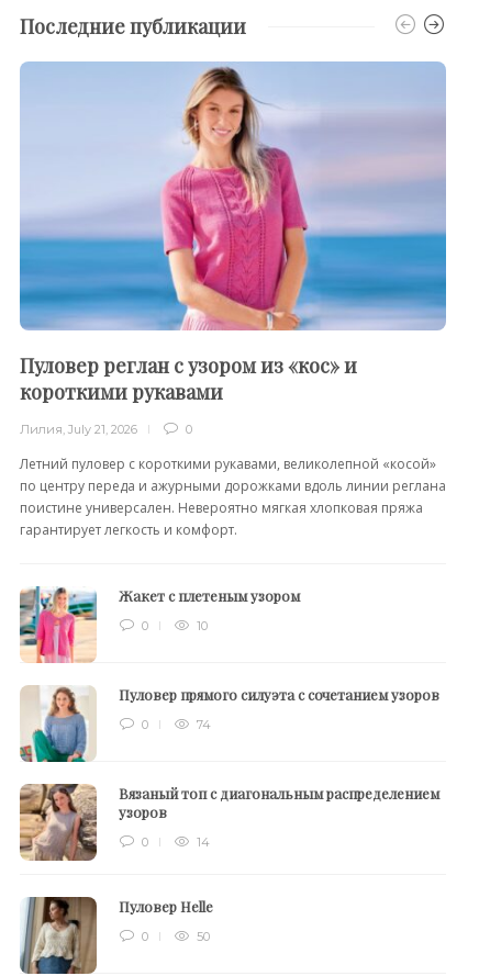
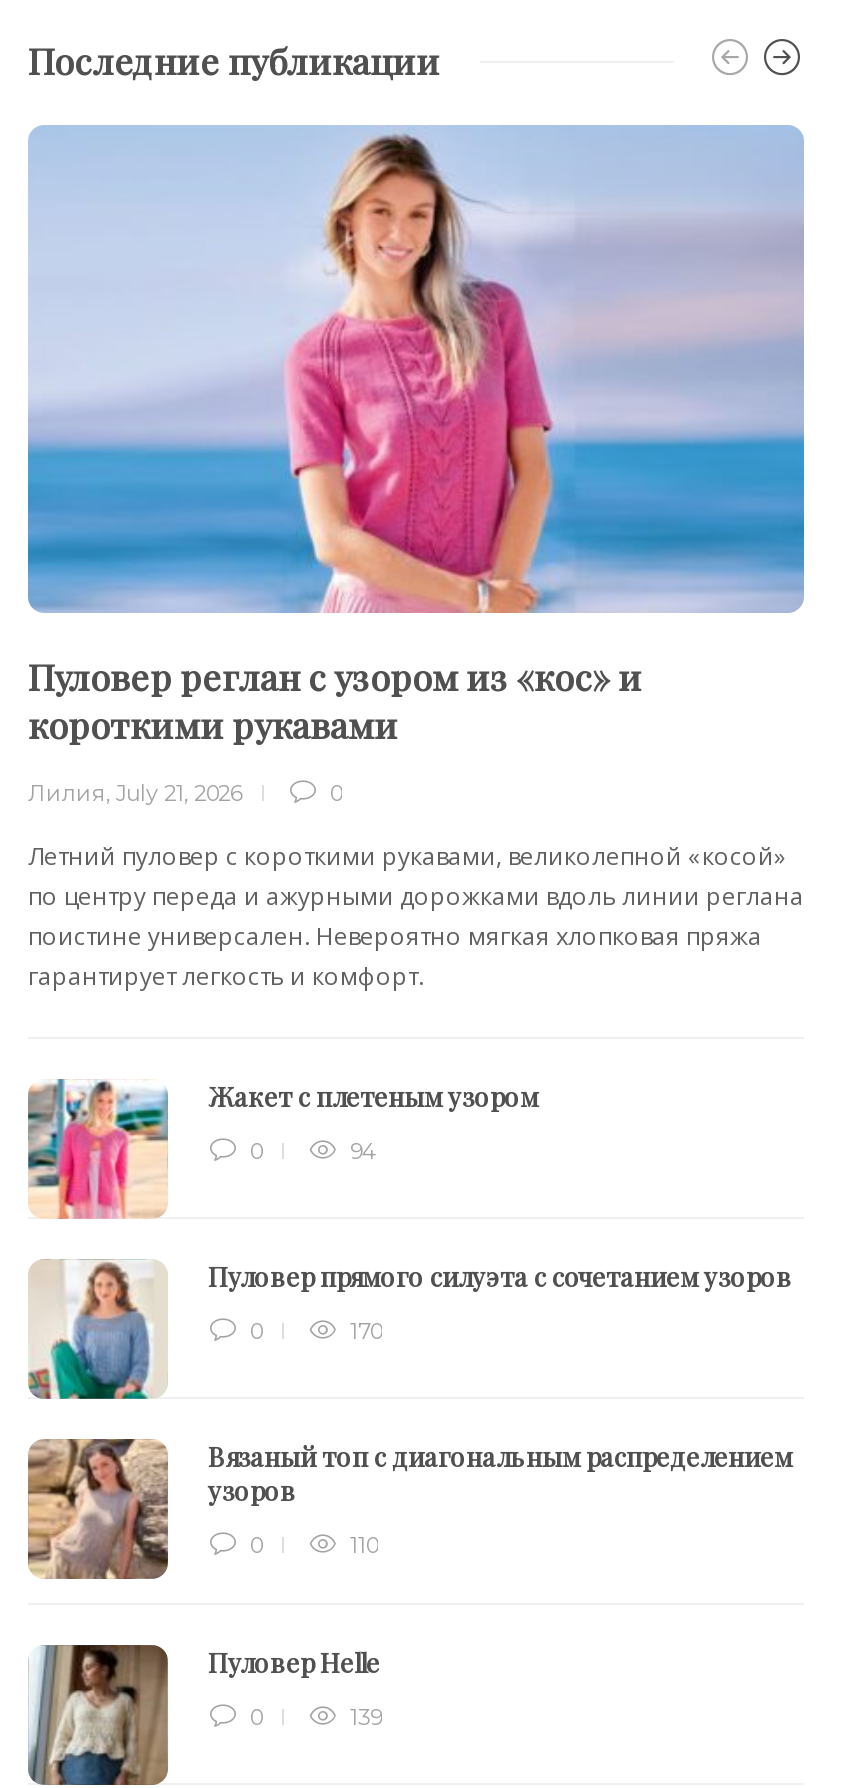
[193,618,208,634] 10 -> [344,1138,378,1166] 94
[193,717,211,733] 74 -> [344,1318,382,1346] 170
[193,835,210,850] 14 -> [344,1532,378,1560] 110
[193,929,210,944] 50 -> [344,1704,382,1732] 139

